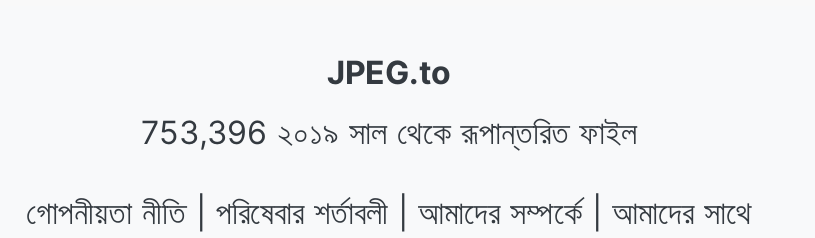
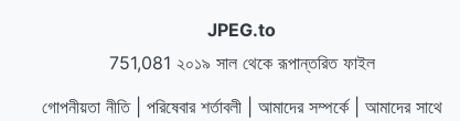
[141,112,637,152] 753,396 ২০১৯ সাল থেকে রূপান্তরিত ফাইল -> [109,52,375,74] 751,081 ২০১৯ সাল থেকে রূপান্তরিত ফাইল

